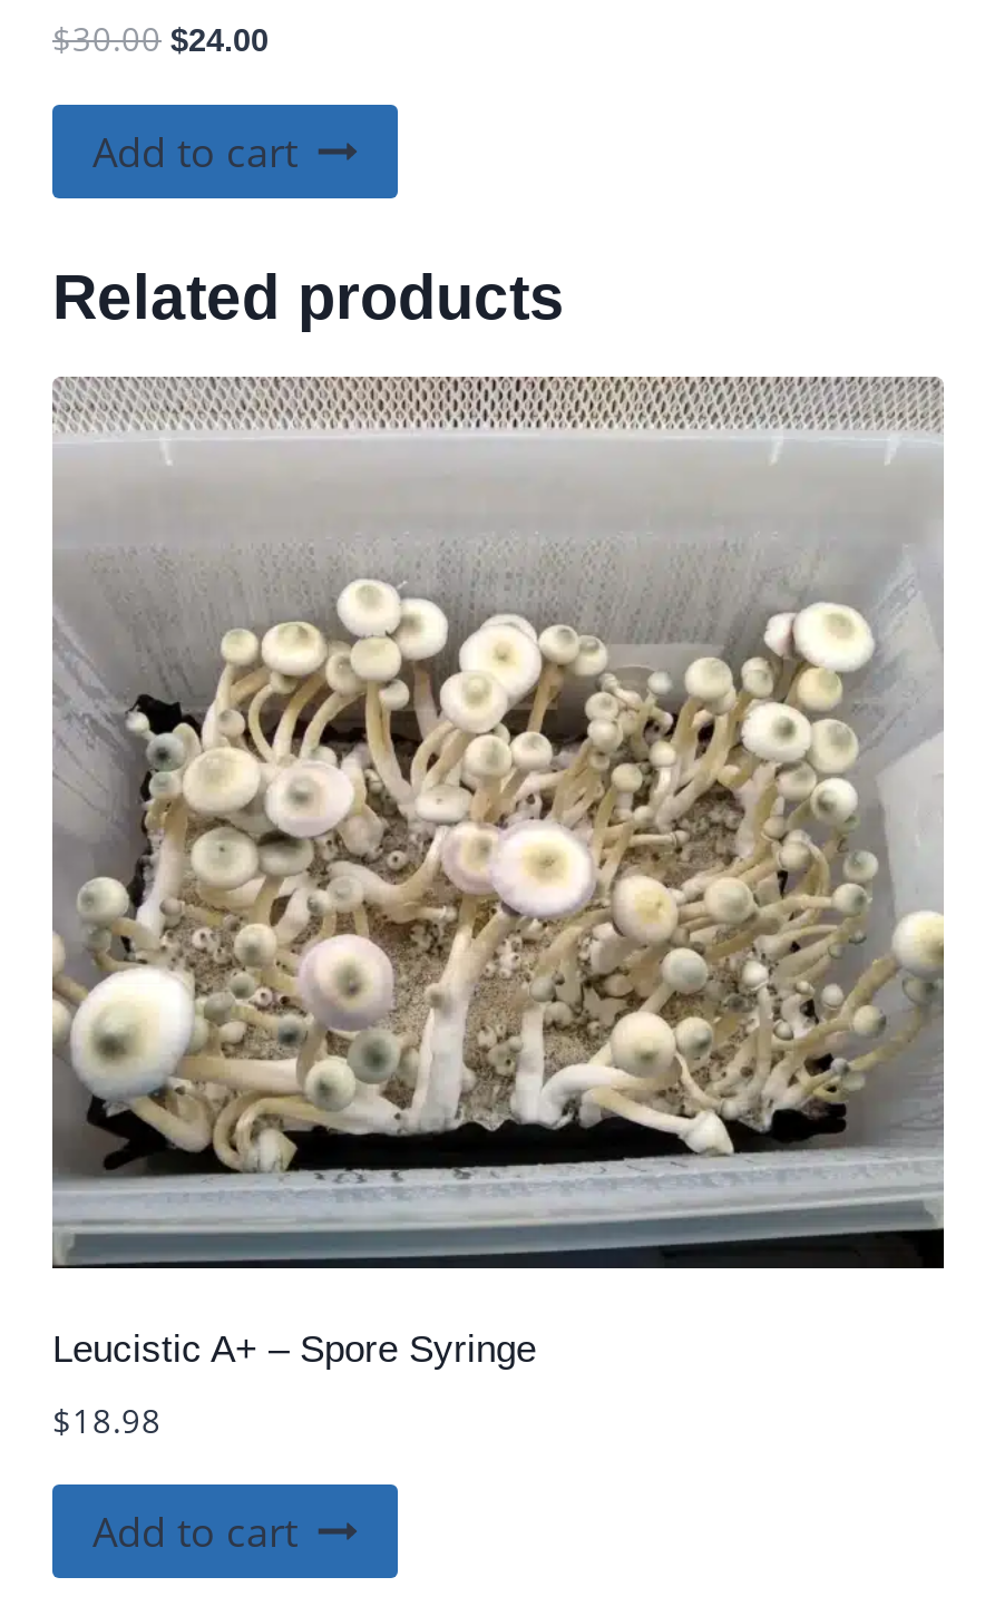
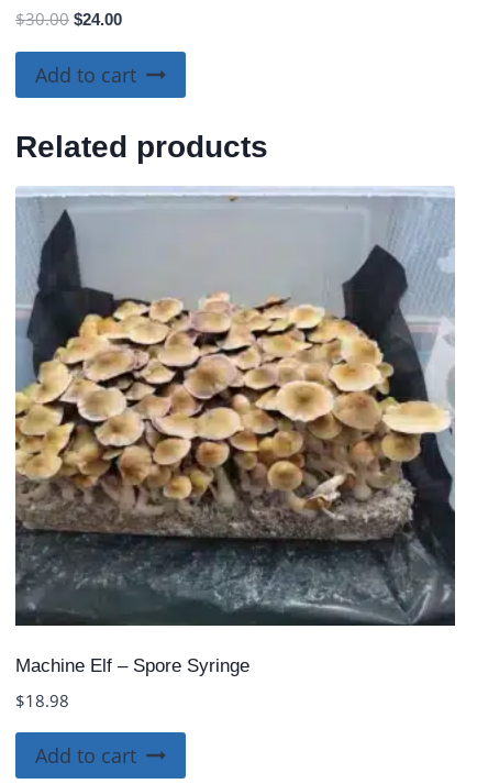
[52,374,944,1371] [image] | Leucistic A+ – Spore Syringe -> [14,186,456,676] [image] | Machine Elf – Spore Syringe

